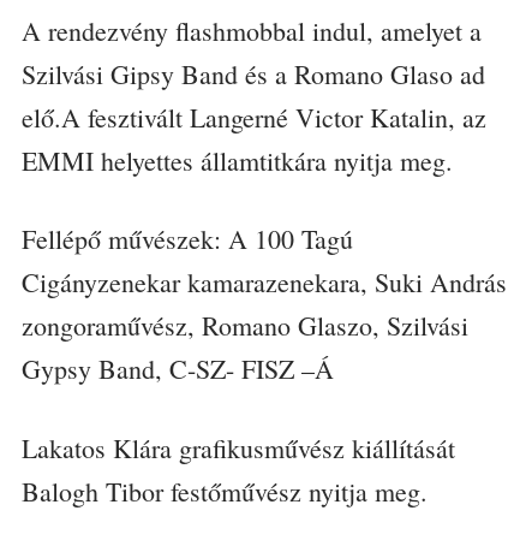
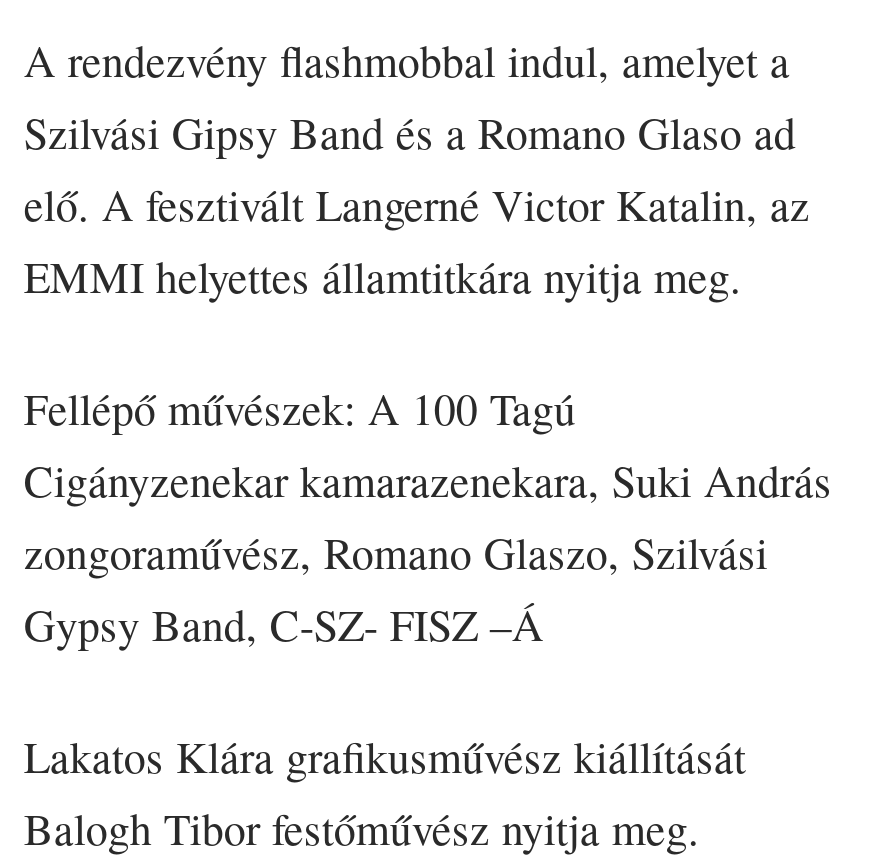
[21,99,486,134] elő.A fesztivált Langerné Victor Katalin, az -> [24,175,810,233] elő. A fesztivált Langerné Victor Katalin, az

